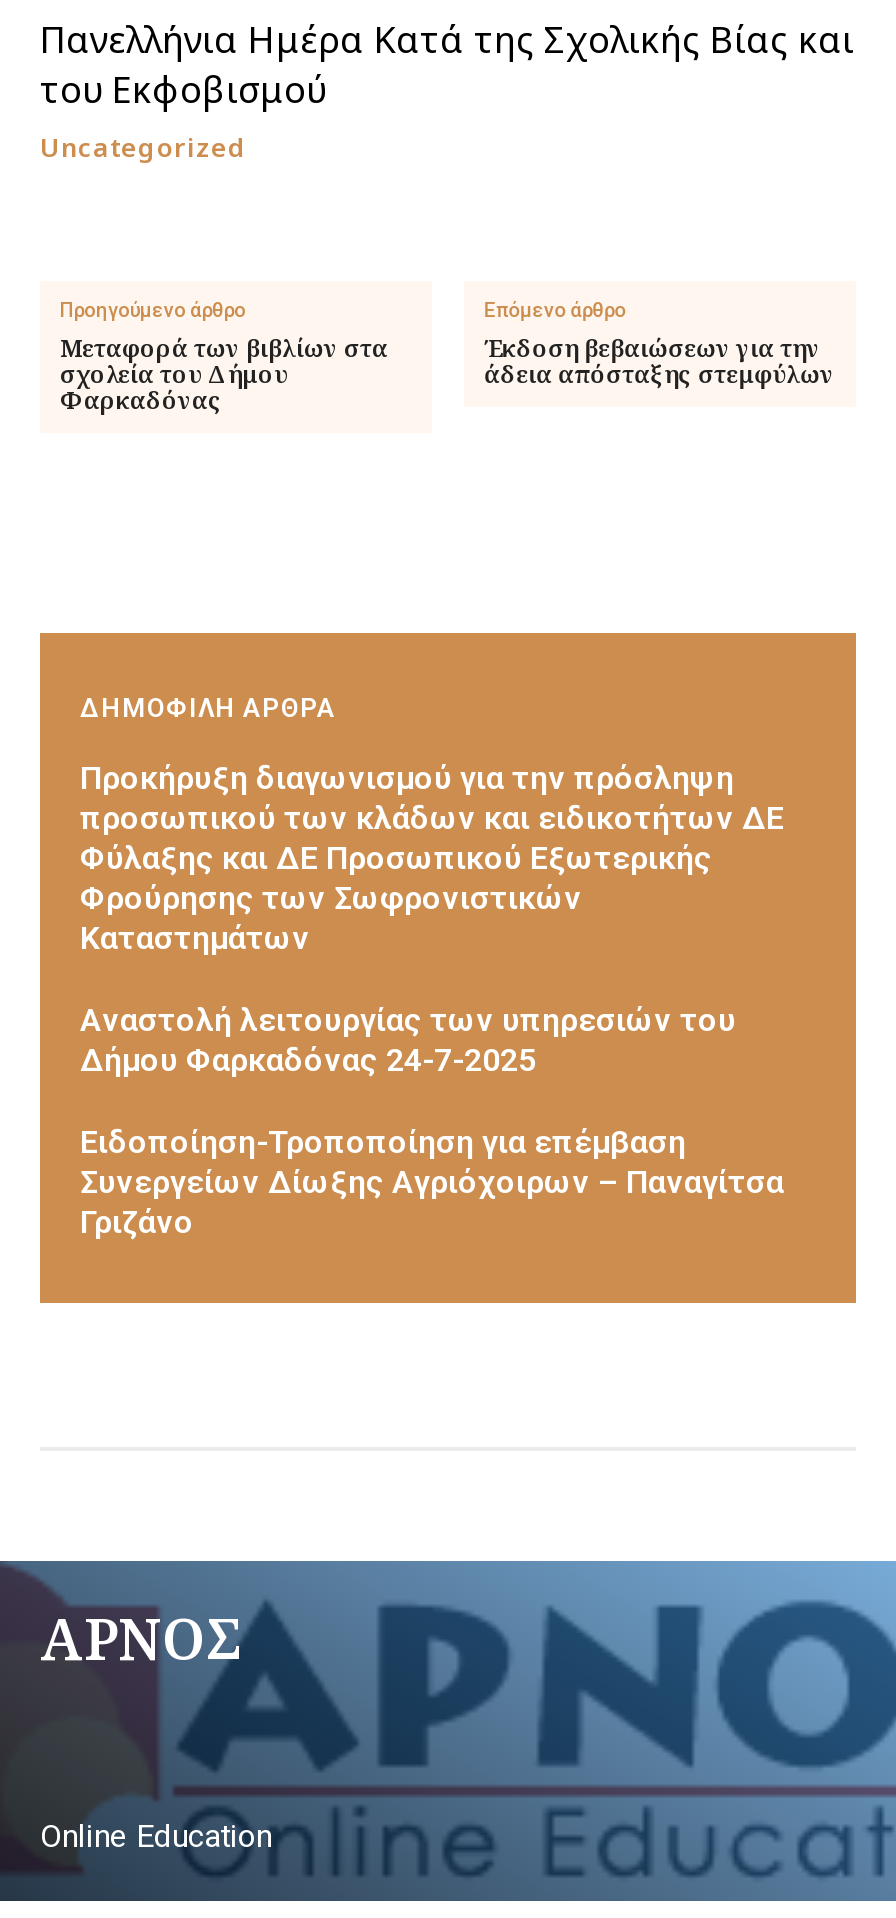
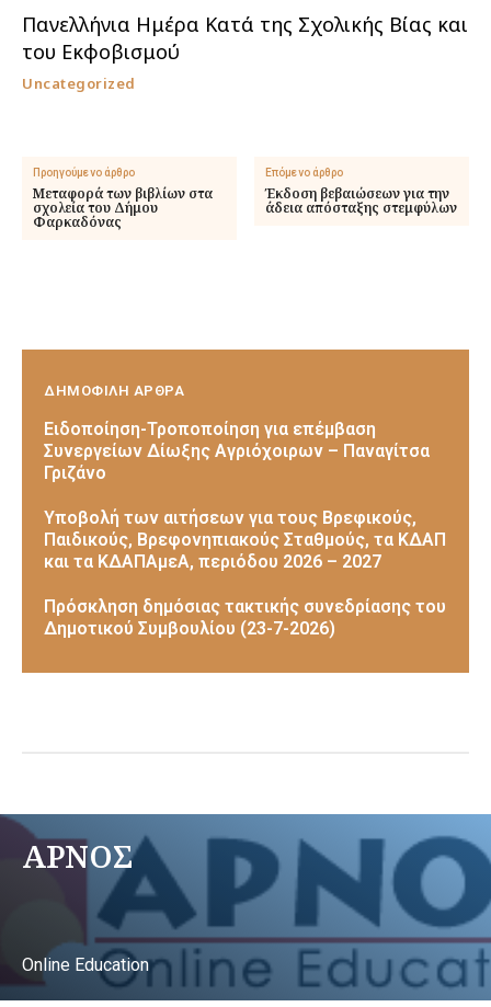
[80,759,784,1079] Προκήρυξη διαγωνισμού για την πρόσληψη | προσωπικού των κλάδων και ειδικοτήτων ΔΕ | Φύλαξης και ΔΕ Προσωπικού Εξωτερικής | Φρούρησης των Σωφρονιστικών | Καταστημάτων | Αναστολή λειτουργίας των υπηρεσιών του | Δήμου Φαρκαδόνας 24-7-2025 -> none
moved [80,1123,784,1241] -> [44,418,430,483]: Ειδοποίηση-Τροποποίηση για επέμβαση | Συνεργείων Δίωξης Αγριόχοιρων – Παναγίτσα | Γριζάνο
none -> [44,507,446,639] Υποβολή των αιτήσεων για τους Βρεφικούς, | Παιδικούς, Βρεφονηπιακούς Σταθμούς, τα ΚΔΑΠ | και τα ΚΔΑΠΑμεΑ, περιόδου 2026 – 2027 | Πρόσκληση δημόσιας τακτικής συνεδρίασης του | Δημοτικού Συμβουλίου (23-7-2026)

